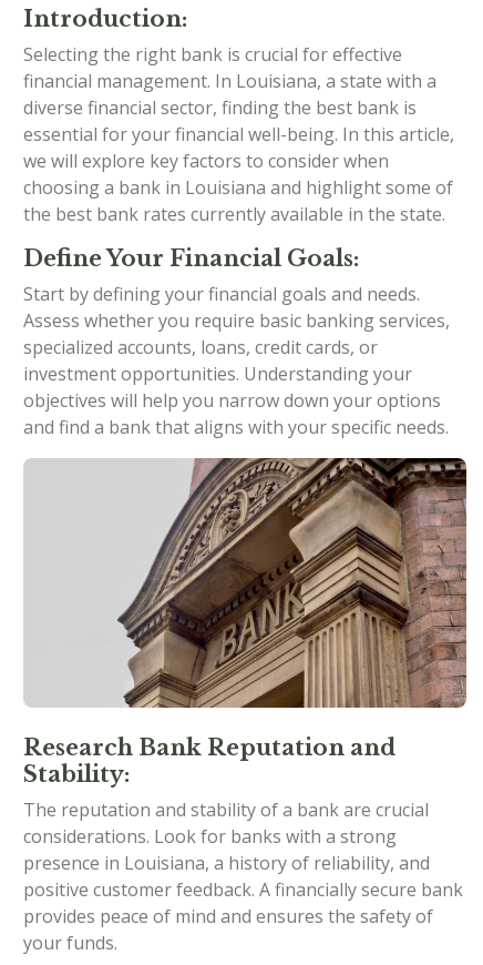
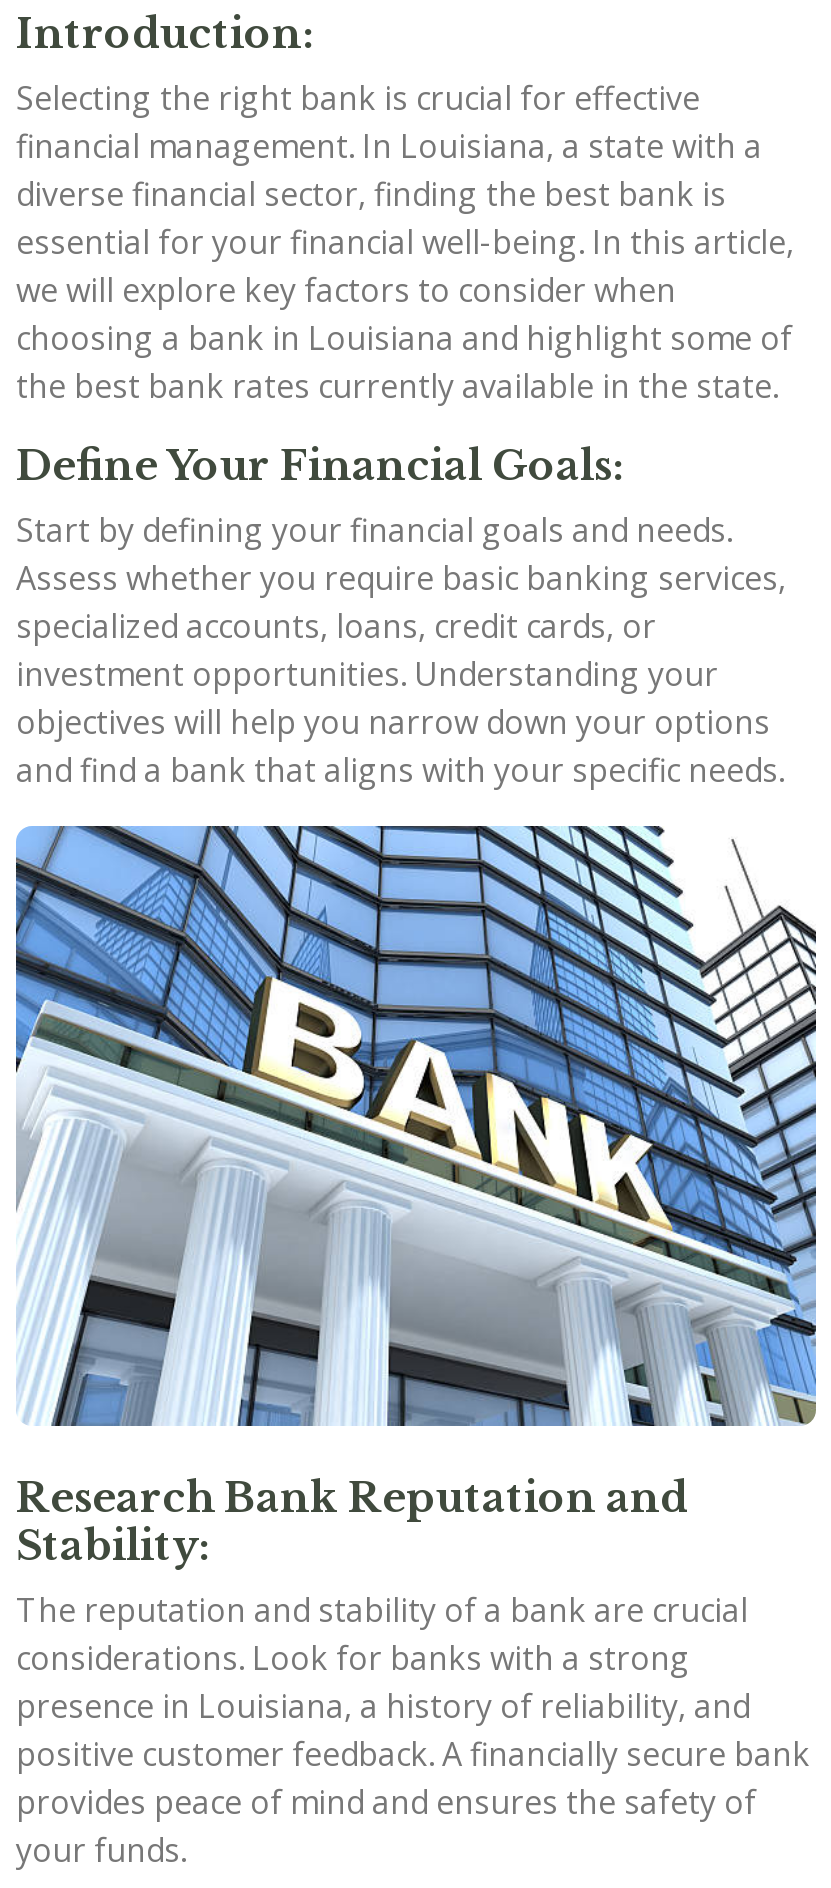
[24,457,467,709] [image] -> [14,824,818,1428] [image]

